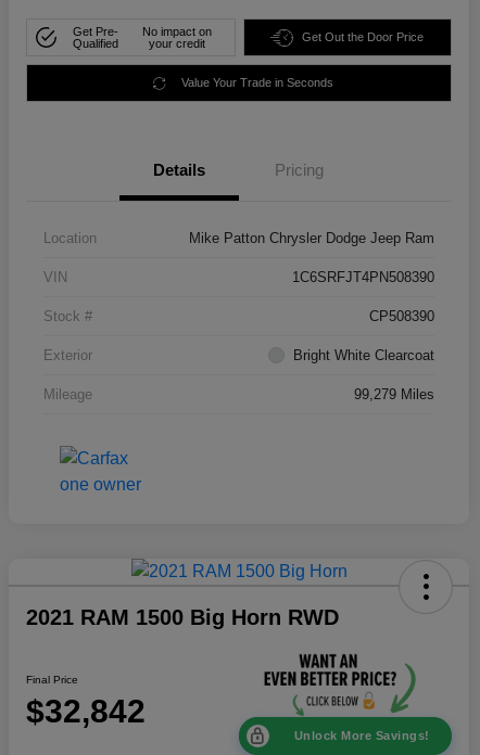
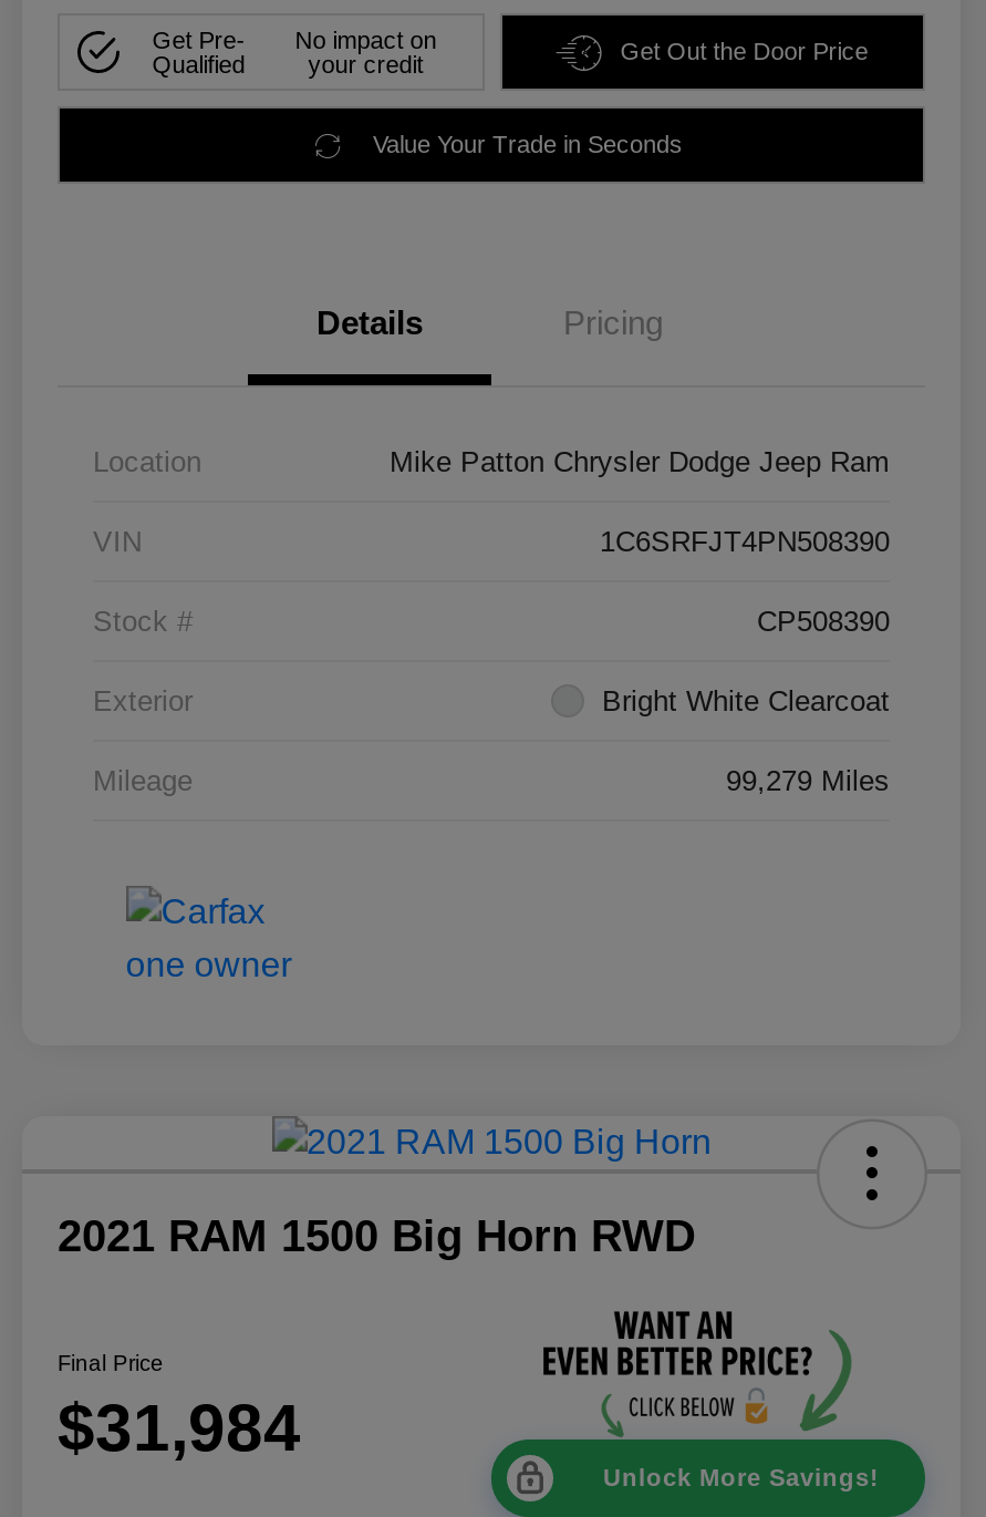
[26,694,146,729] $32,842 -> [58,1392,301,1465] $31,984

